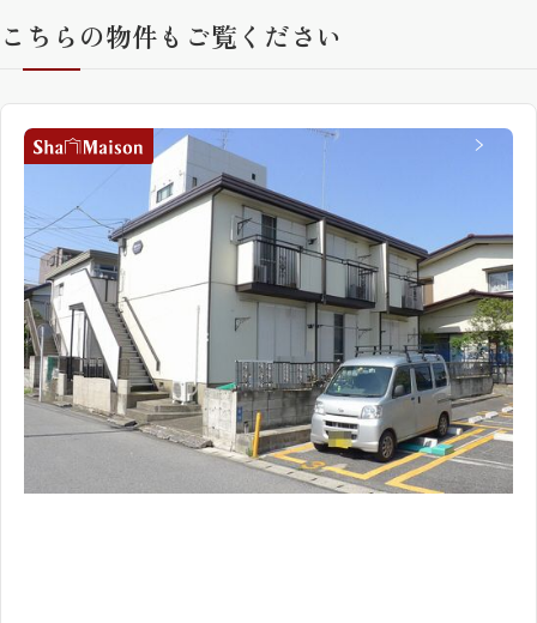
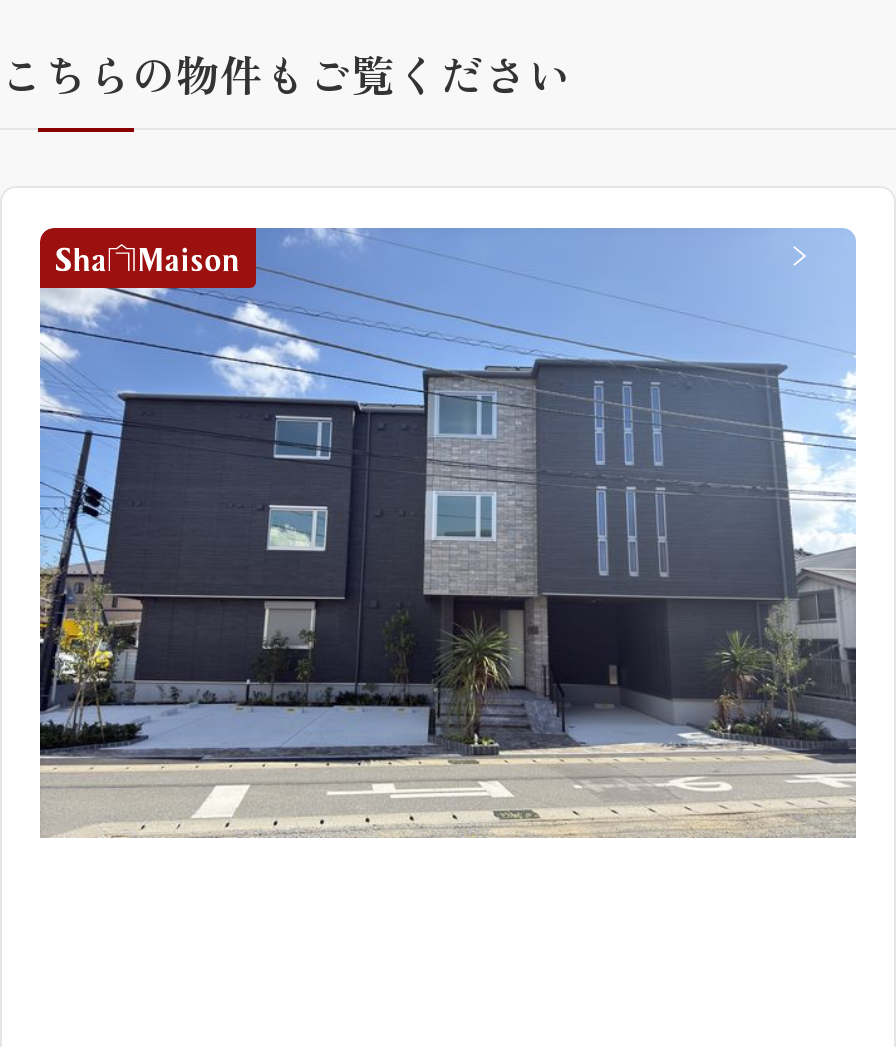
[23,128,514,494] [image] -> [38,230,858,838] [image]

